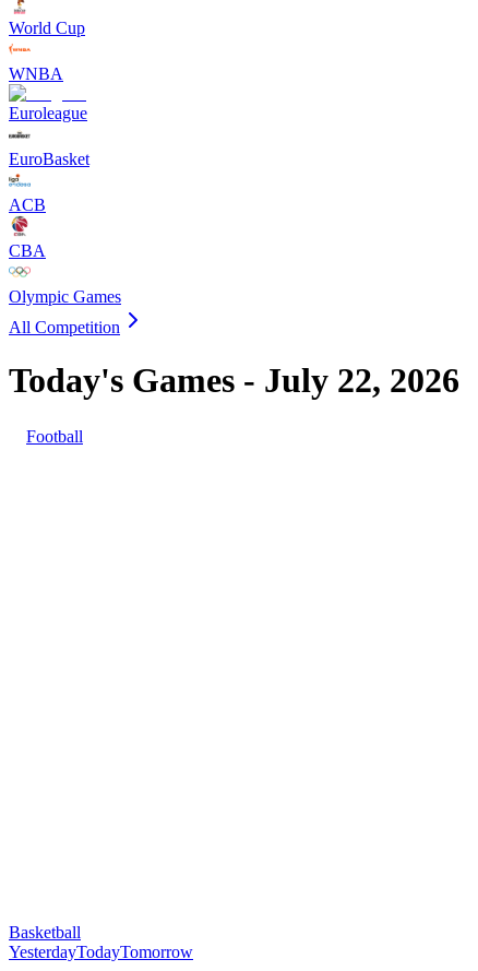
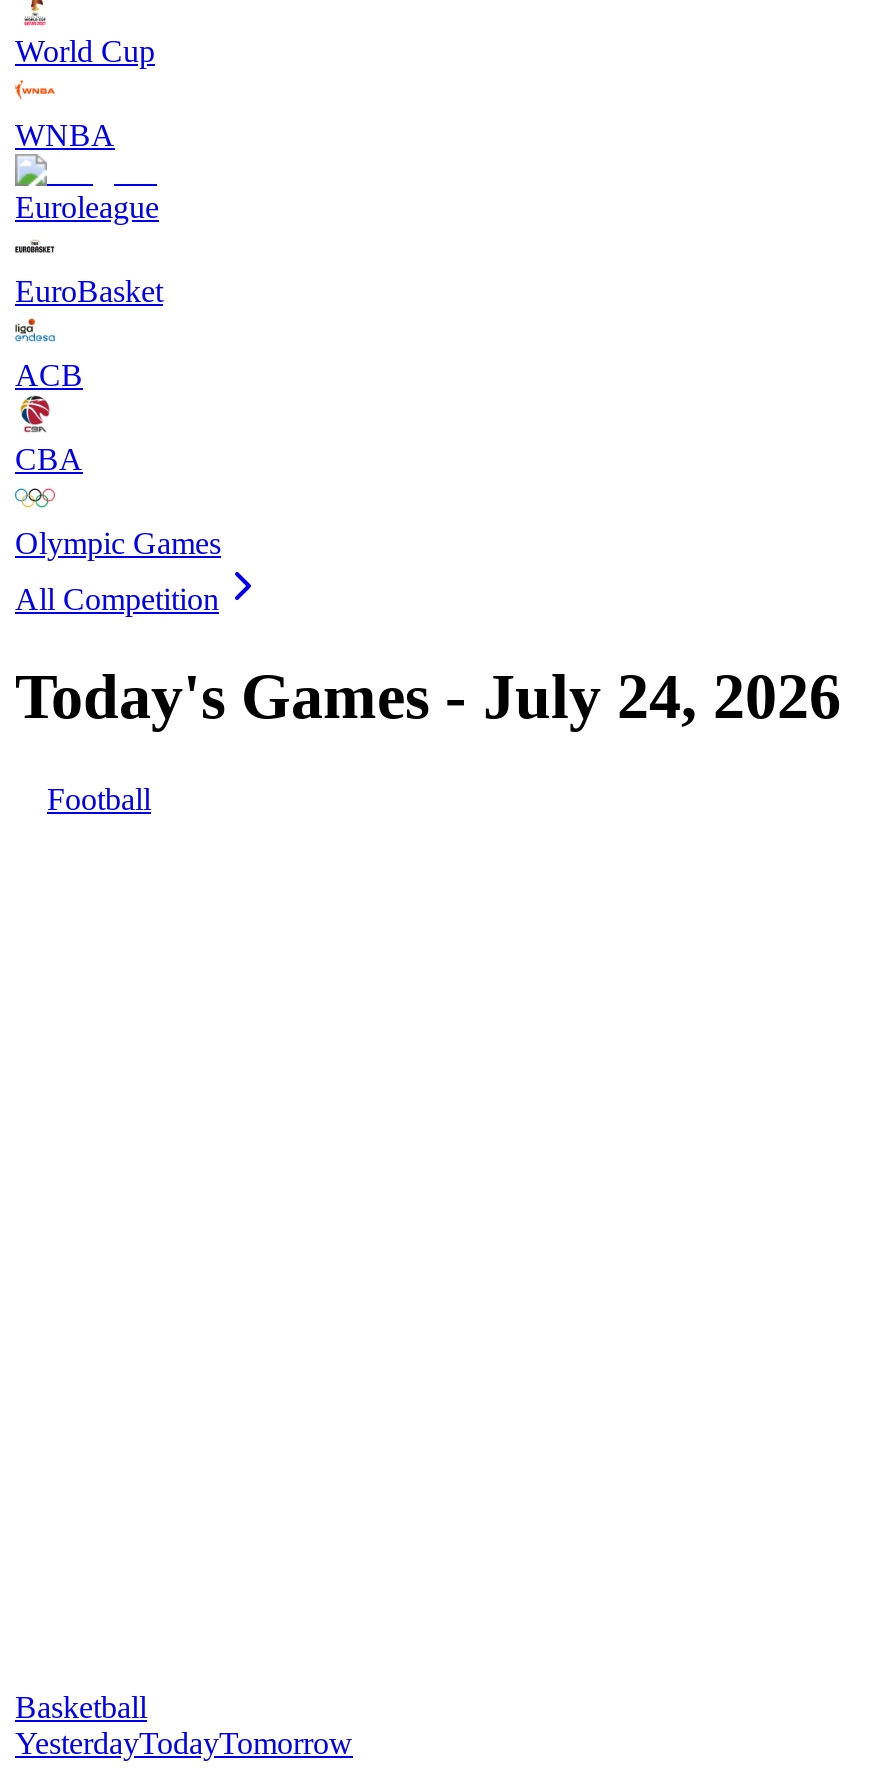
[9,361,459,400] Today's Games - July 22, 2026 -> [15,661,841,733] Today's Games - July 24, 2026

